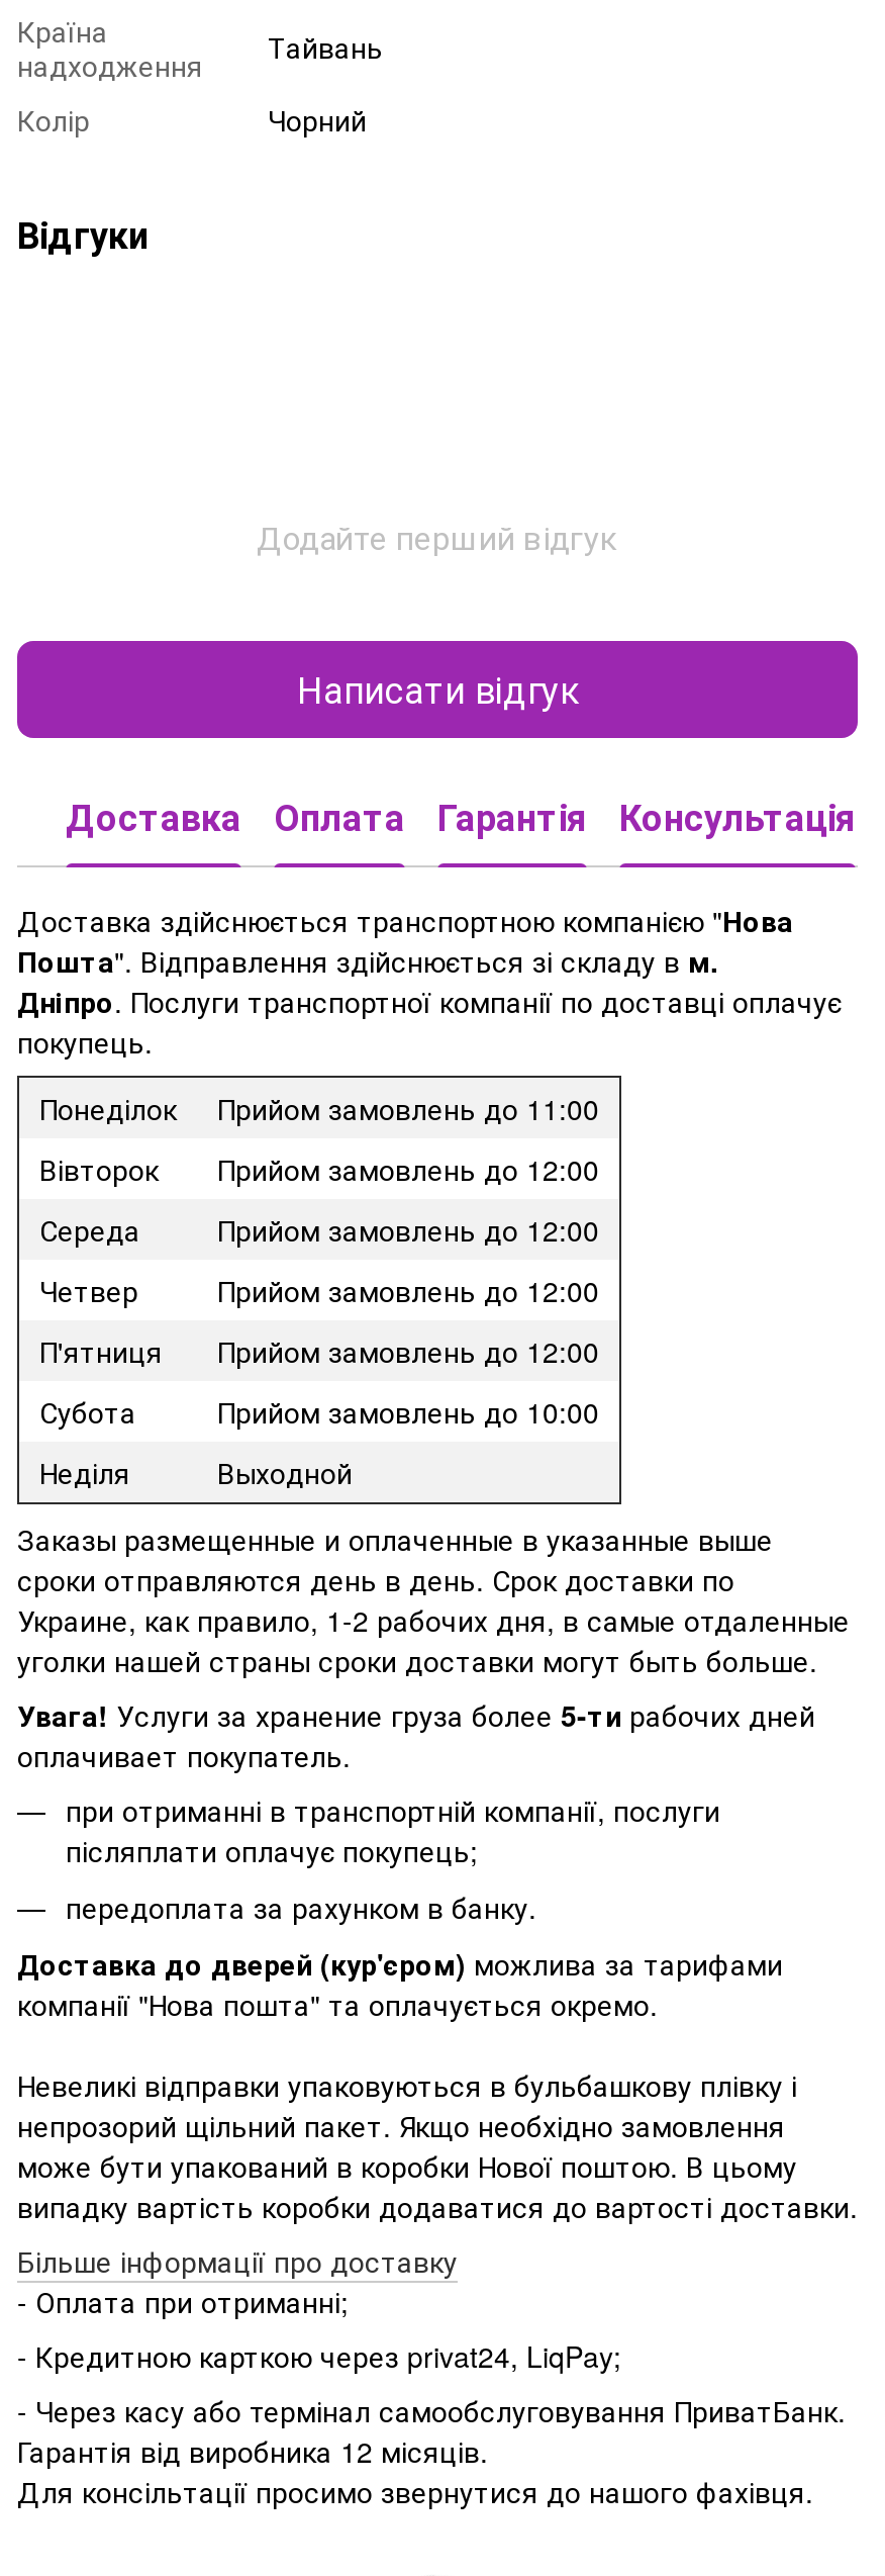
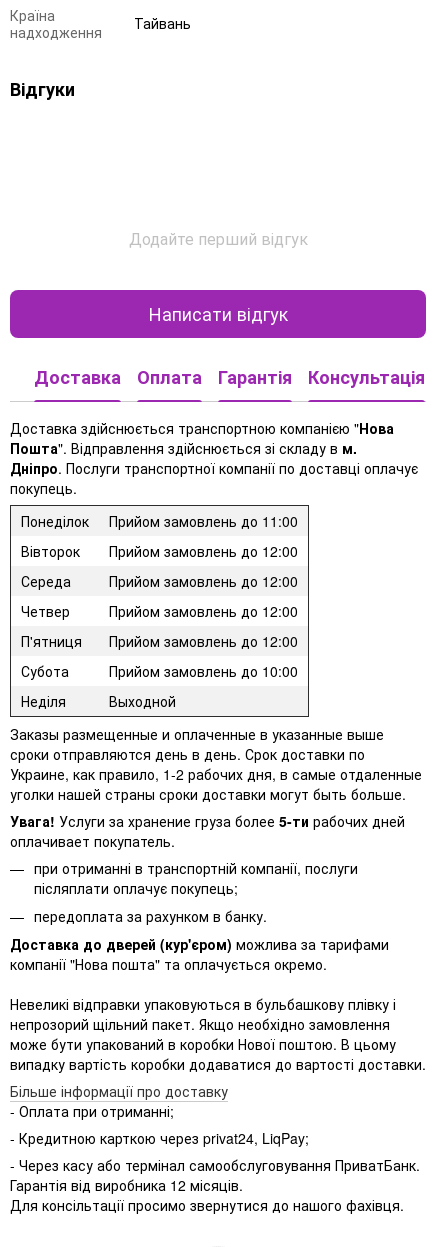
[17,98,367,139] Колір | Чорний -> none

